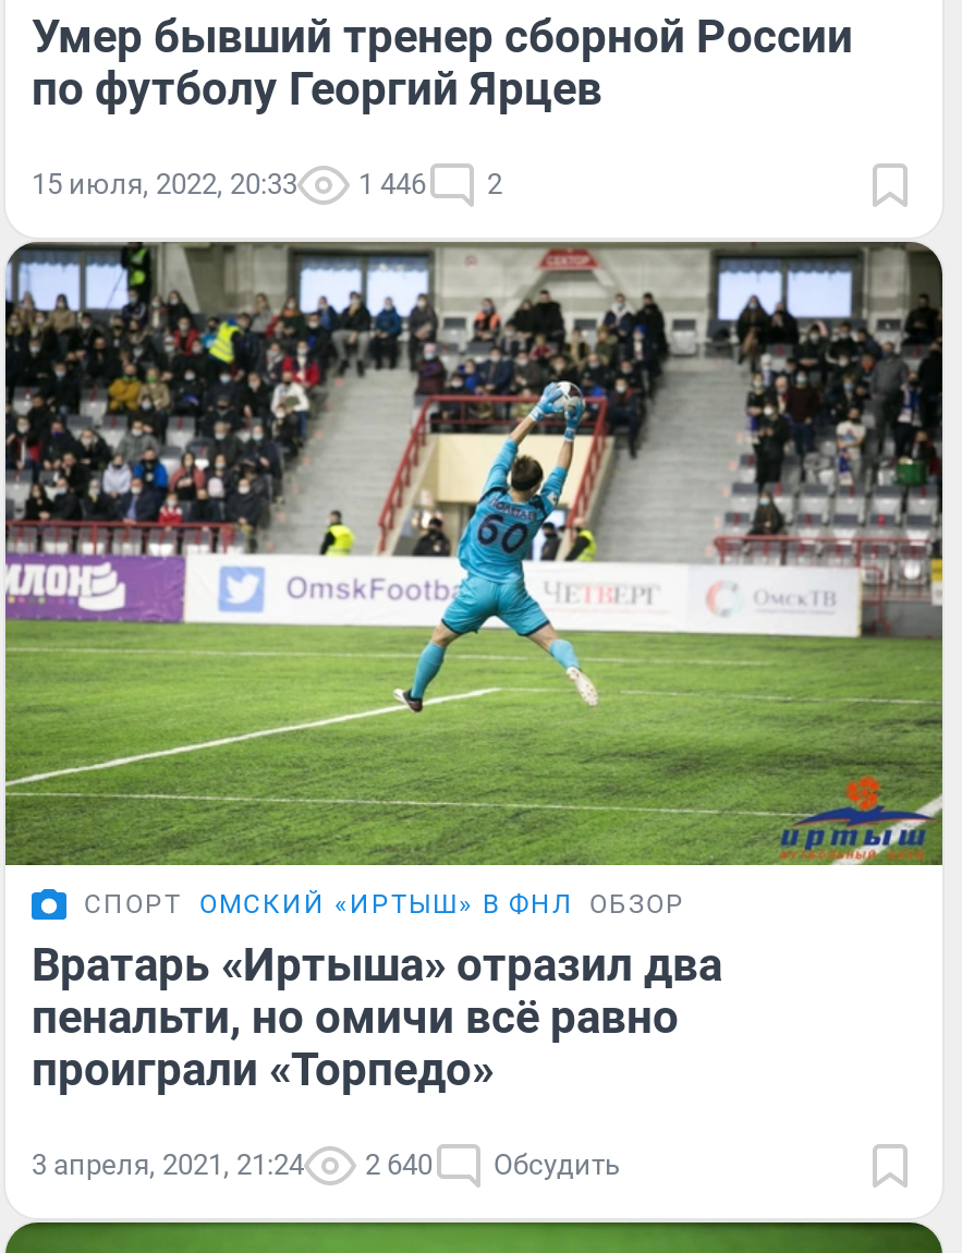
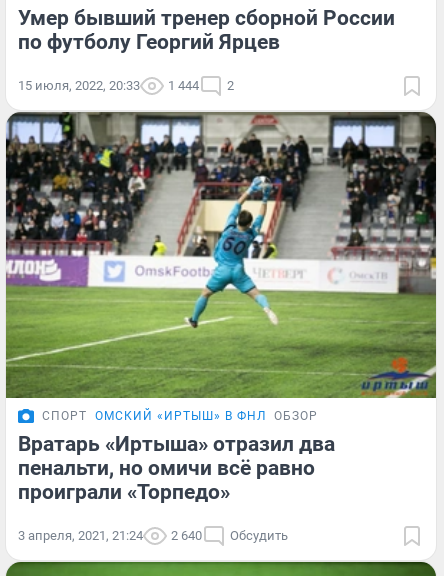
[32,167,502,200] 15 июля, 2022, 20:33 1 446 2 -> [18,78,234,93] 15 июля, 2022, 20:33 1 444 2

